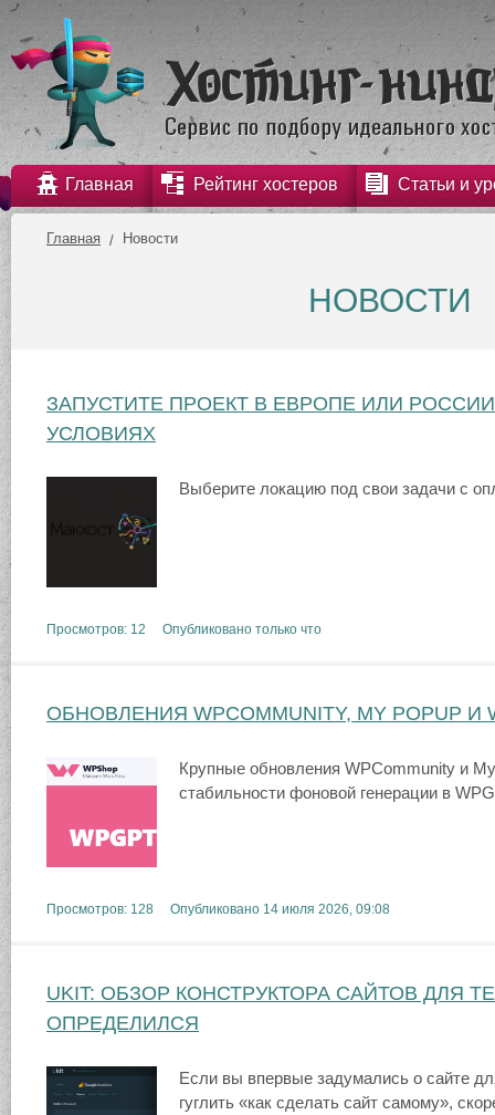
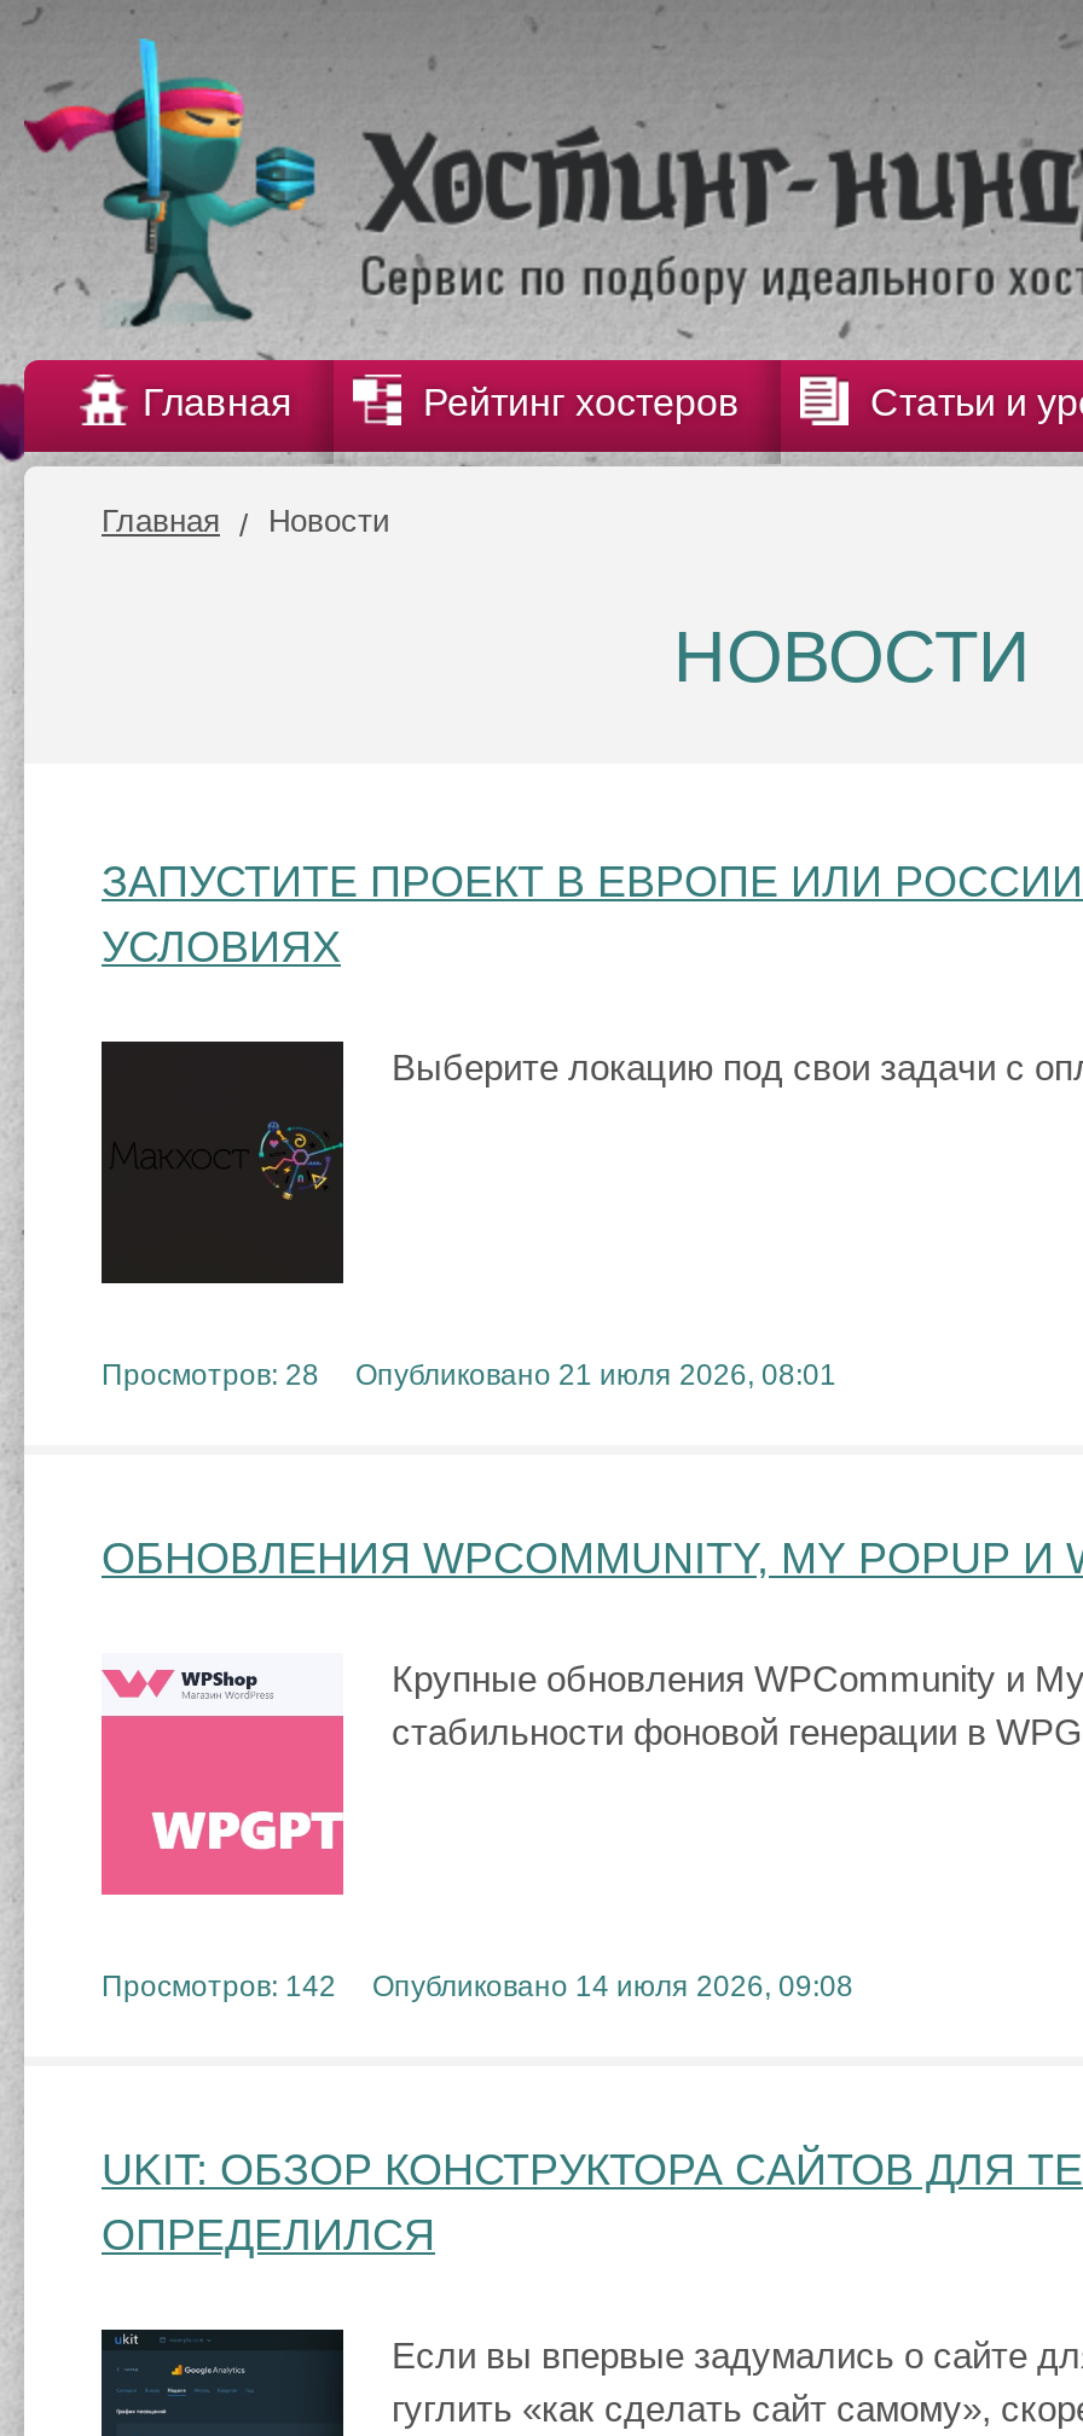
[46,622,322,637] Просмотров: 12 Опубликовано только что -> [102,1358,836,1392] Просмотров: 28 Опубликовано 21 июля 2026, 08:01
[46,902,390,917] Просмотров: 128 Опубликовано 14 июля 2026, 09:08 -> [102,1970,853,2003] Просмотров: 142 Опубликовано 14 июля 2026, 09:08

